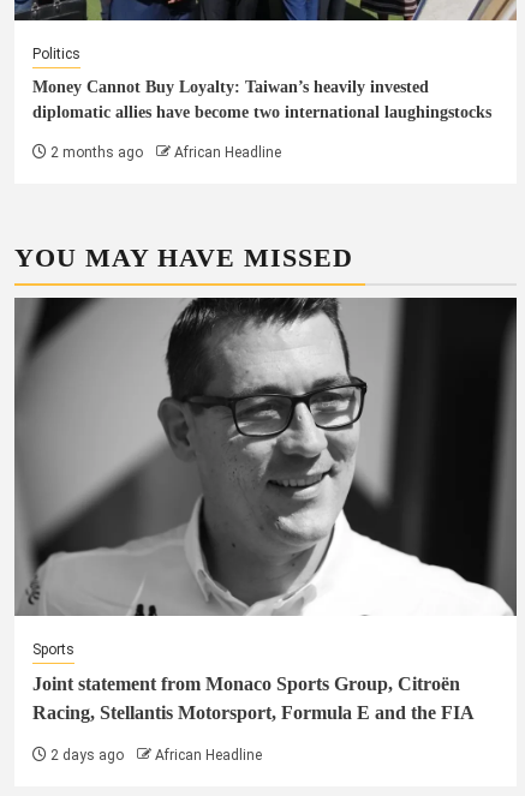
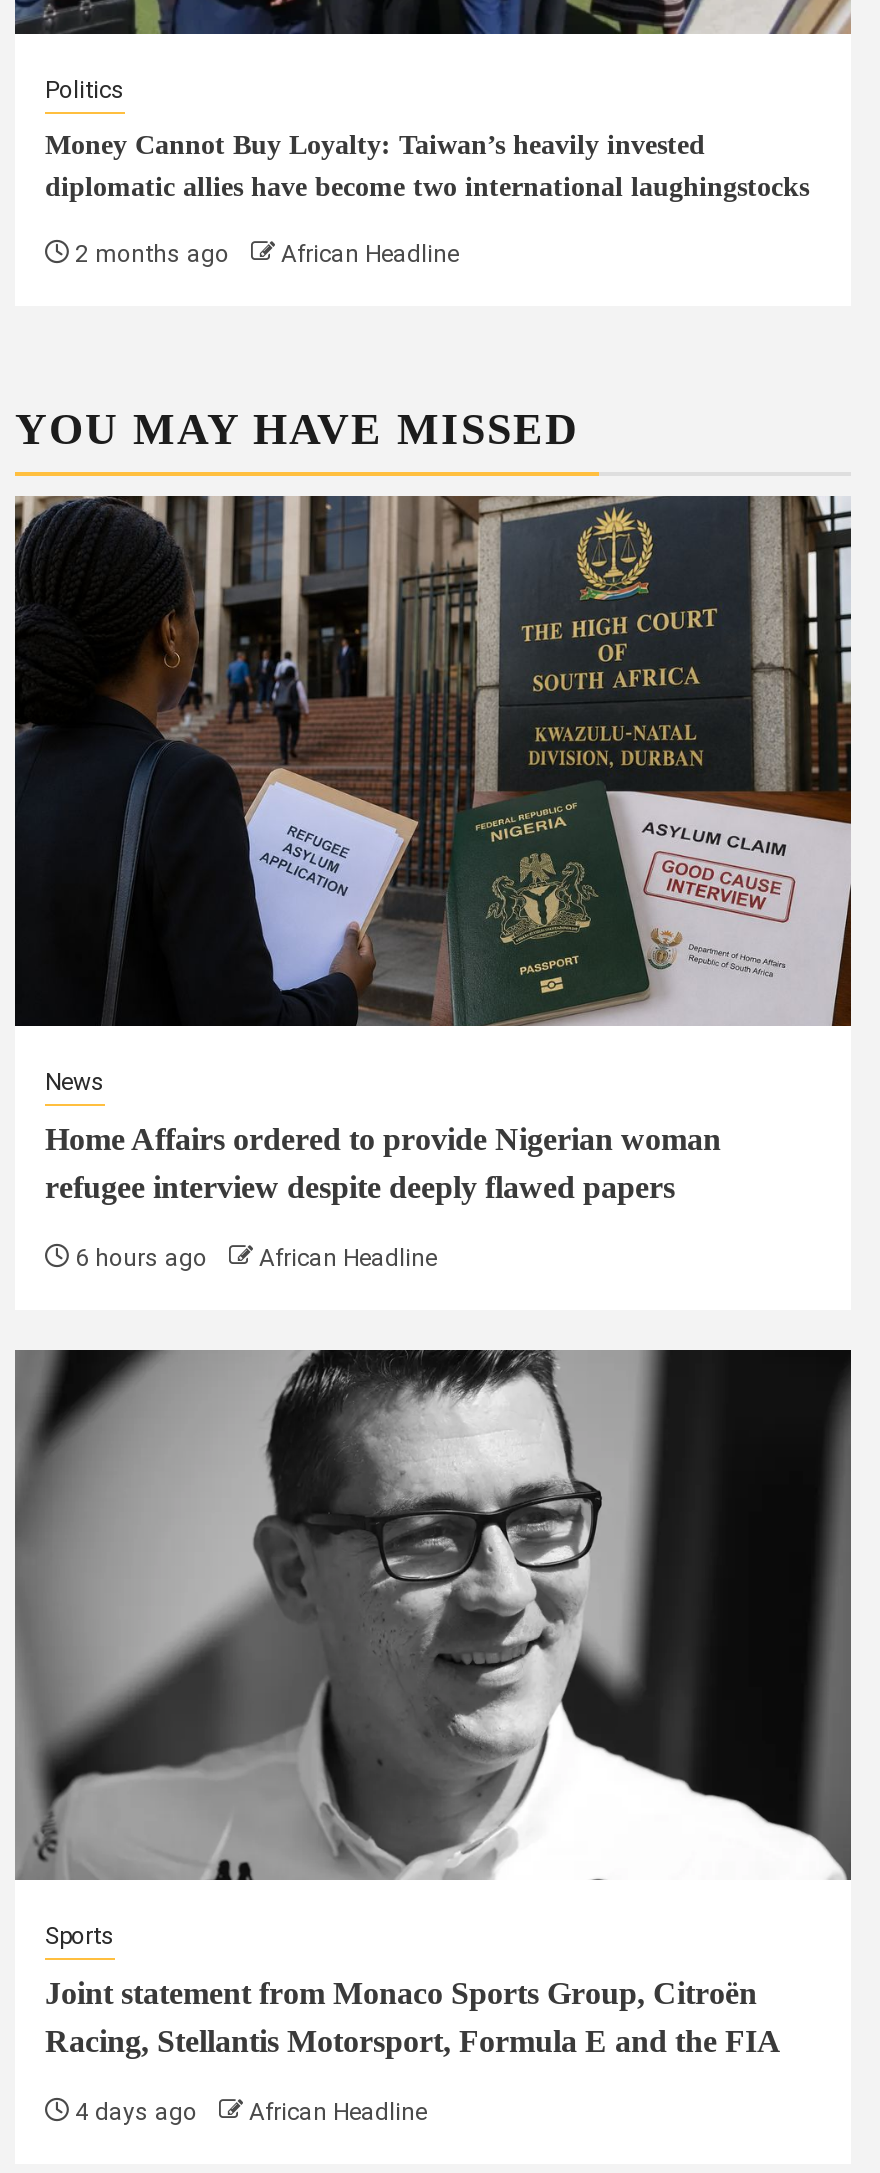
none -> [15,494,851,1272] [image] | News | Home Affairs ordered to provide Nigerian woman | refugee interview despite deeply flawed papers | 6 hours ago | African Headline
[47,747,262,764] 2 days ago African Headline -> [69,2098,427,2126] 4 days ago African Headline

